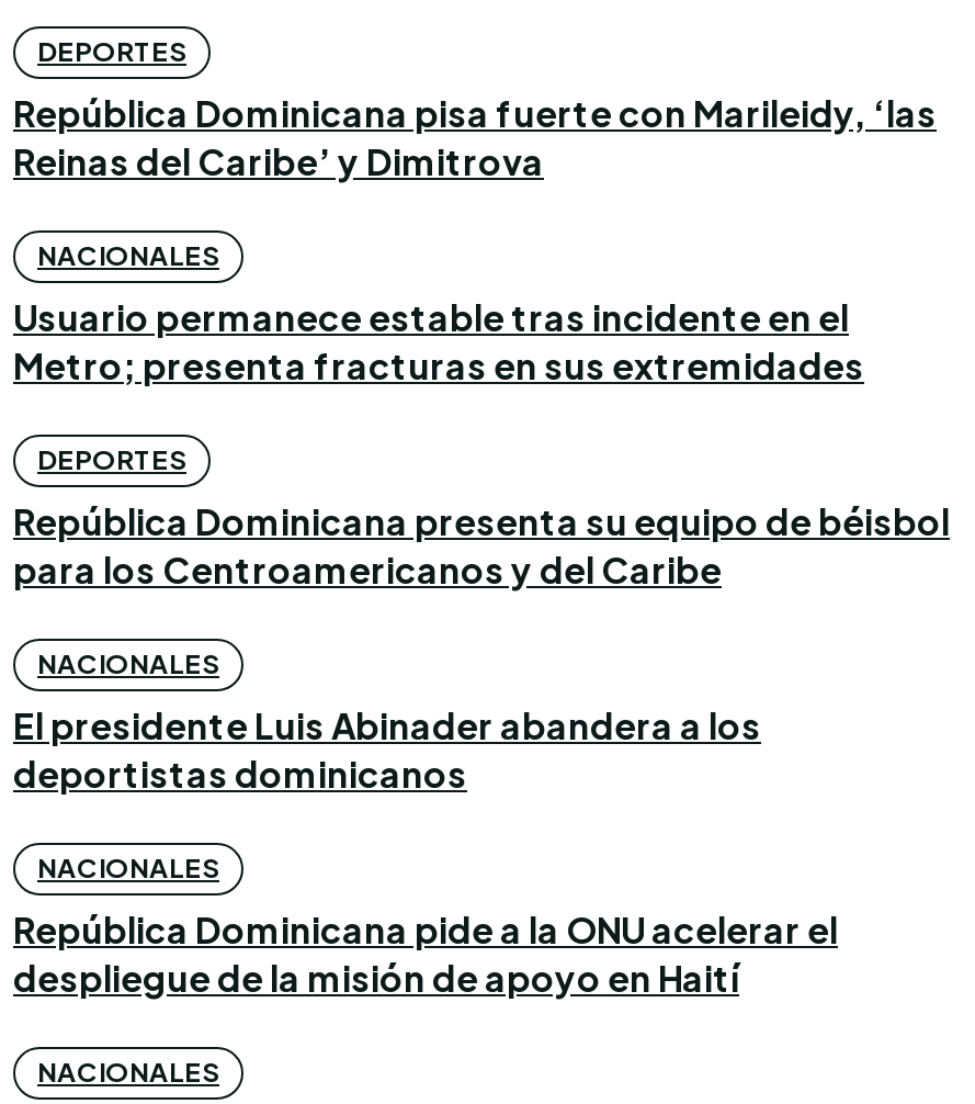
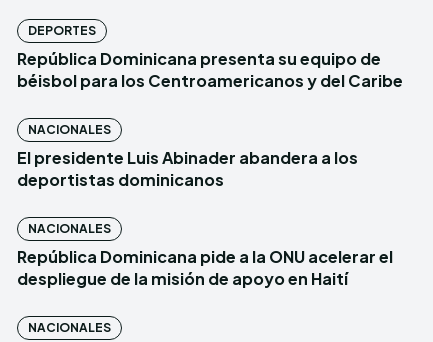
[13,90,950,593] República Dominicana pisa fuerte con Marileidy, ‘las | Reinas del Caribe’ y Dimitrova | NACIONALES | Usuario permanece estable tras incidente en el | Metro; presenta fracturas en sus extremidades | DEPORTES | República Dominicana presenta su equipo de béisbol | para los Centroamericanos y del Caribe -> [17,48,403,91] República Dominicana presenta su equipo de | béisbol para los Centroamericanos y del Caribe

